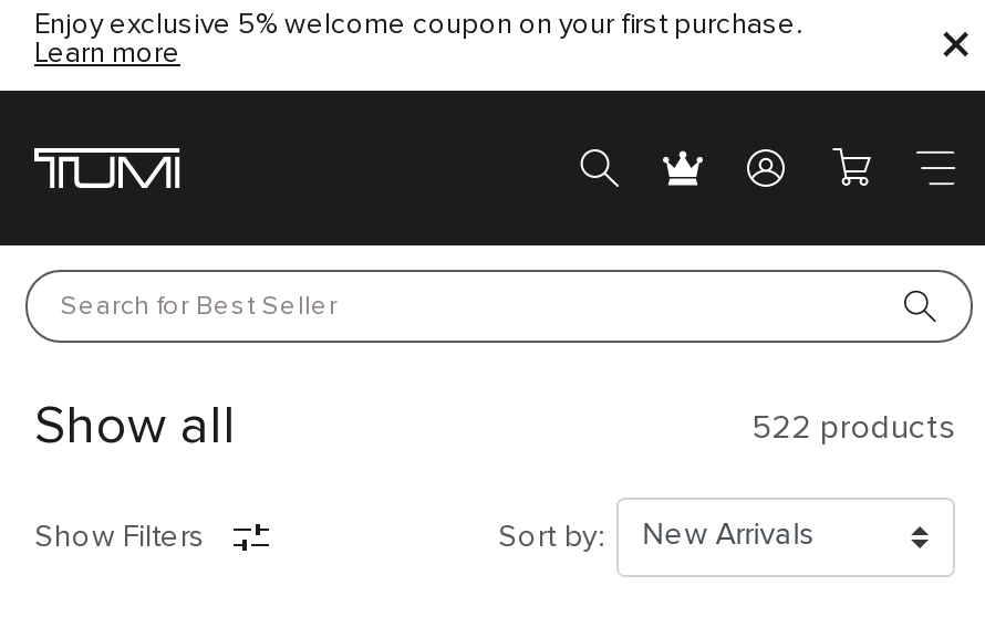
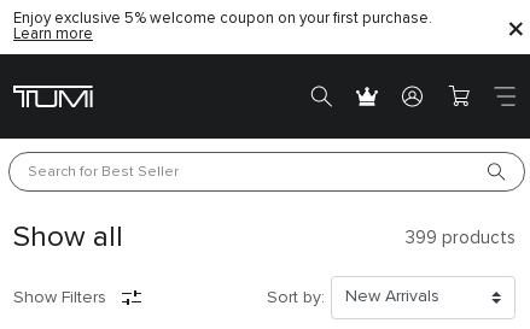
[751,410,955,443] 522 products -> [406,228,516,246] 399 products

